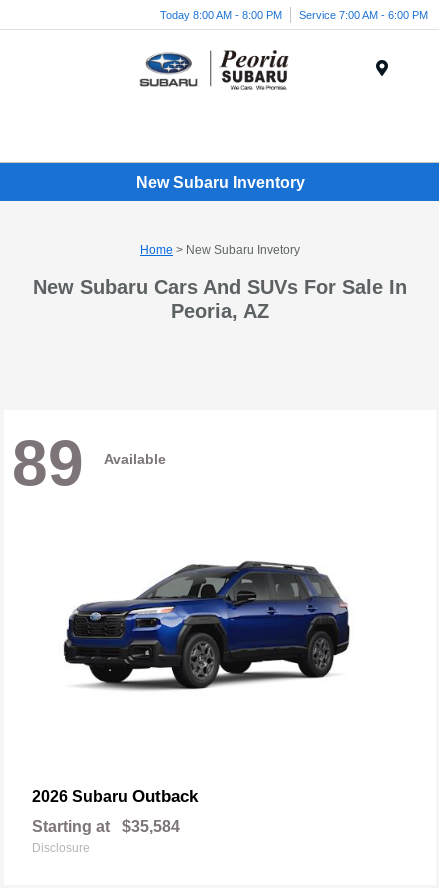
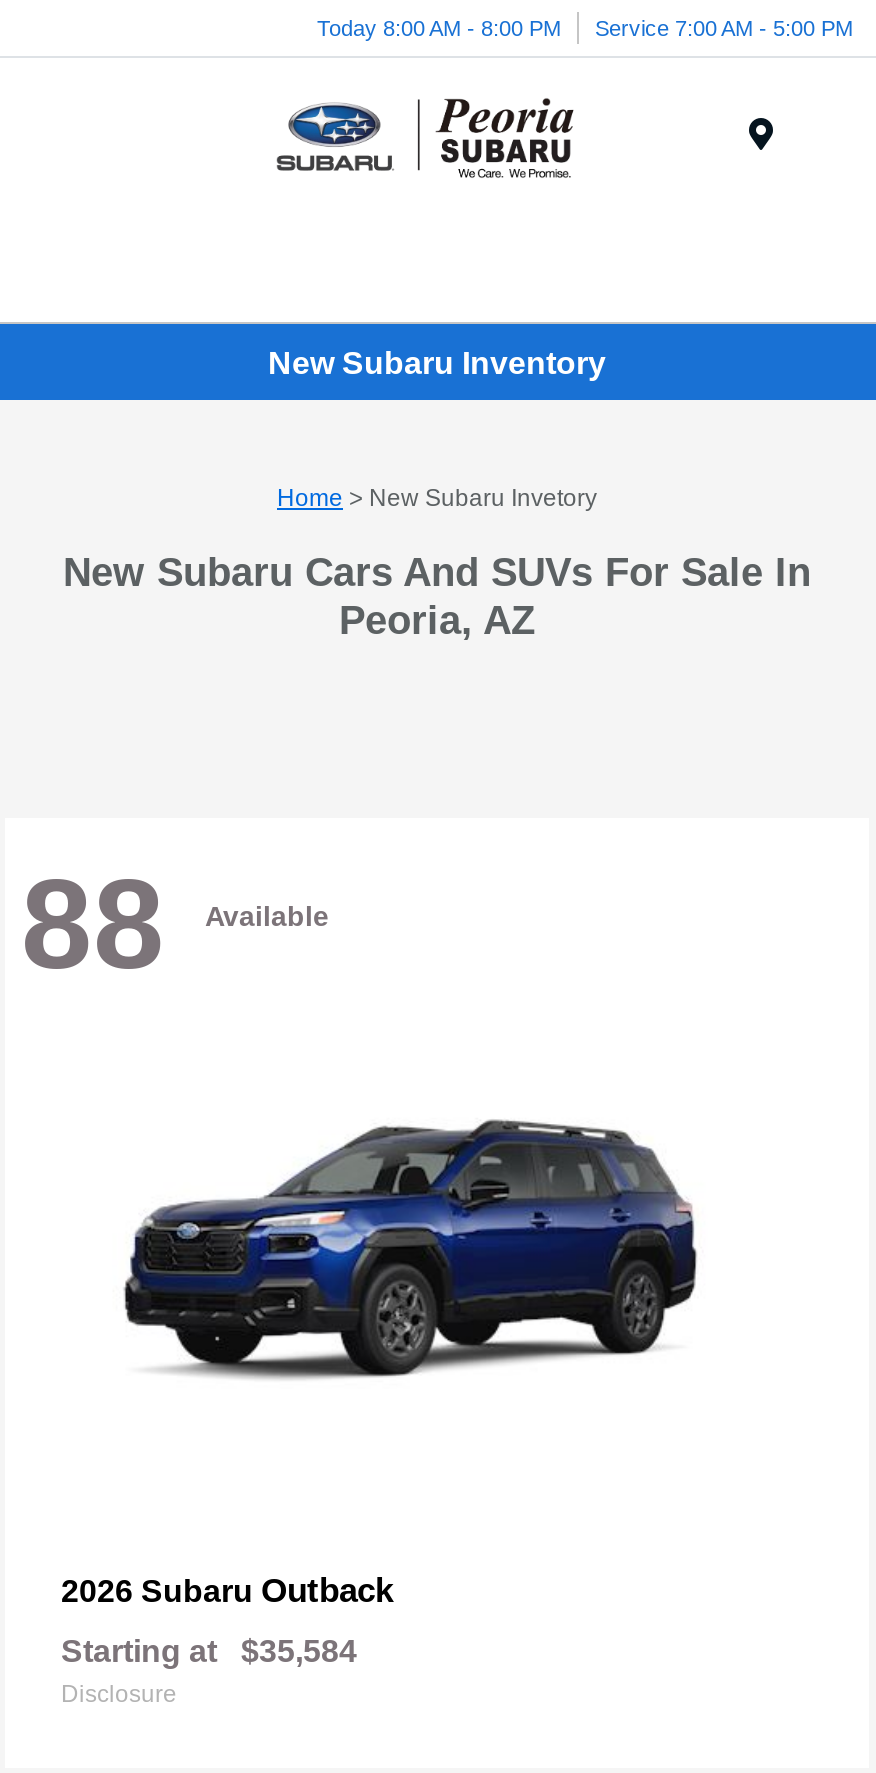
[160,8,428,20] Today 8:00 AM - 8:00 PM Service 7:00 AM - 6:00 PM -> [317,15,853,39] Today 8:00 AM - 8:00 PM Service 7:00 AM - 5:00 PM
[12,427,166,499] 89 Available -> [21,851,329,995] 88 Available

